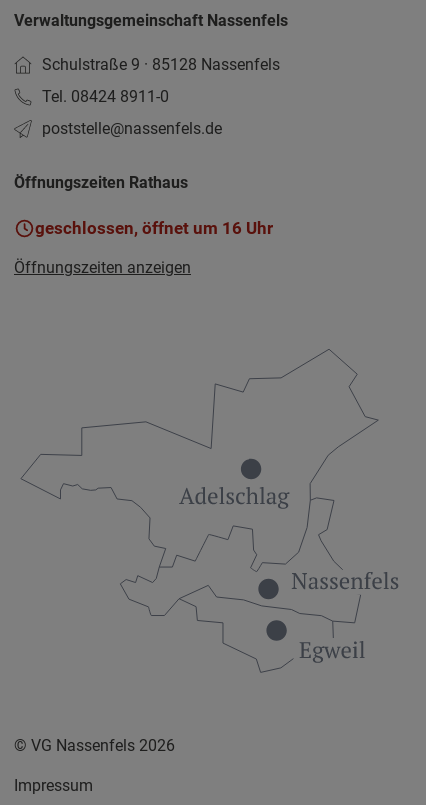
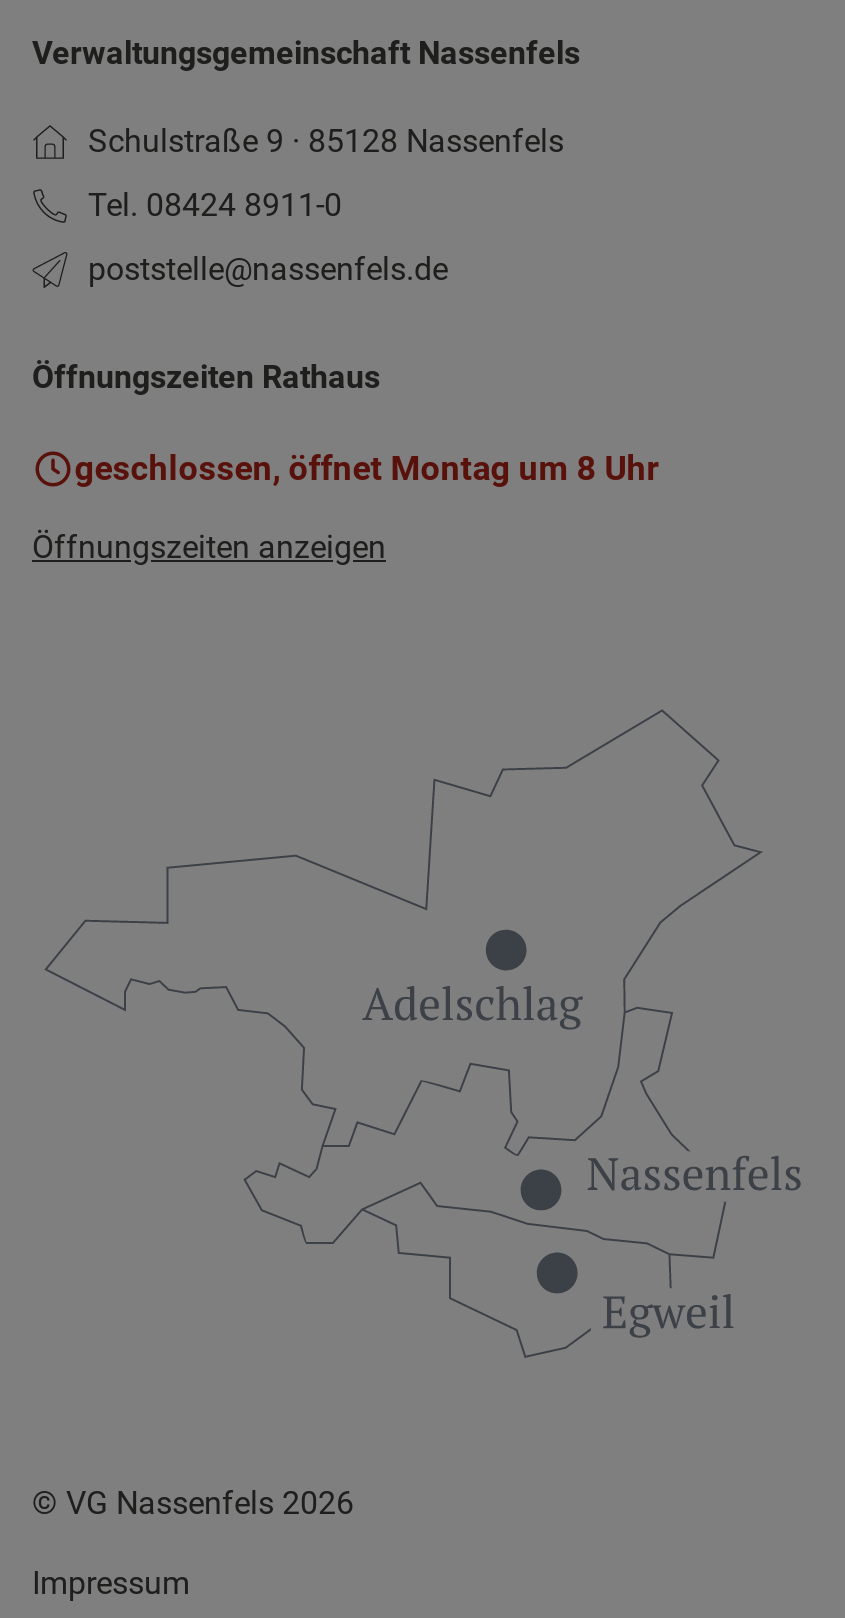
[35,218,273,238] geschlossen, öffnet um 16 Uhr -> [74,448,658,488] geschlossen, öffnet Montag um 8 Uhr

